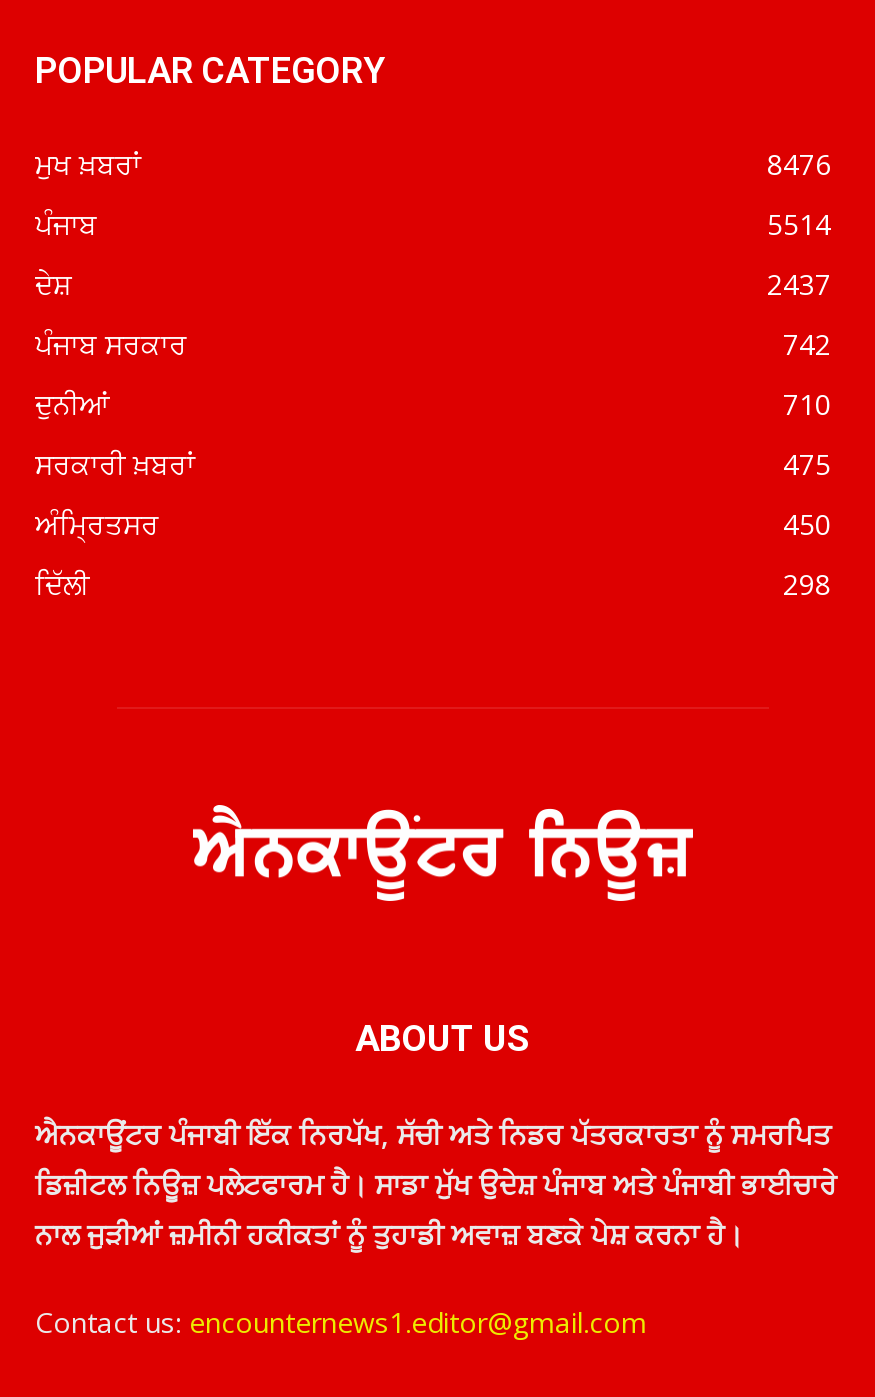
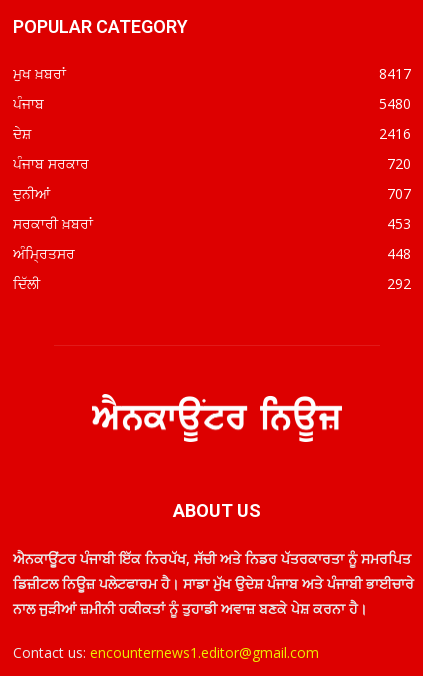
[767,144,831,182] 8476 -> [379,64,411,83] 8417
[767,204,831,242] 5514 -> [379,94,411,113] 5480
[767,264,831,302] 2437 -> [379,124,411,143] 2416
[783,324,831,362] 742 -> [387,154,411,173] 720
[783,384,831,422] 710 -> [387,184,411,203] 707
[783,444,831,482] 475 -> [387,214,411,233] 453
[783,504,831,542] 450 -> [387,244,411,263] 448
[783,564,831,602] 298 -> [387,274,411,293] 292

